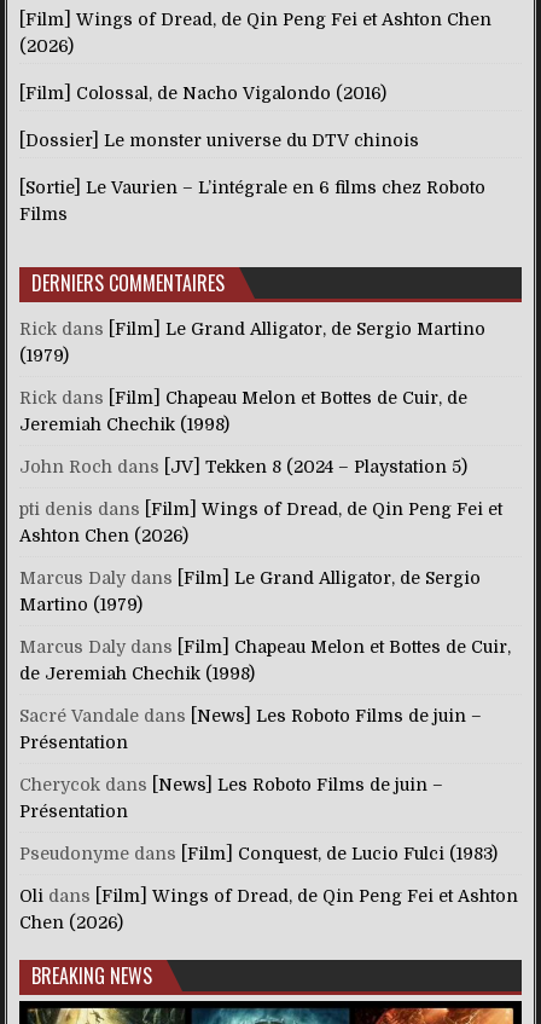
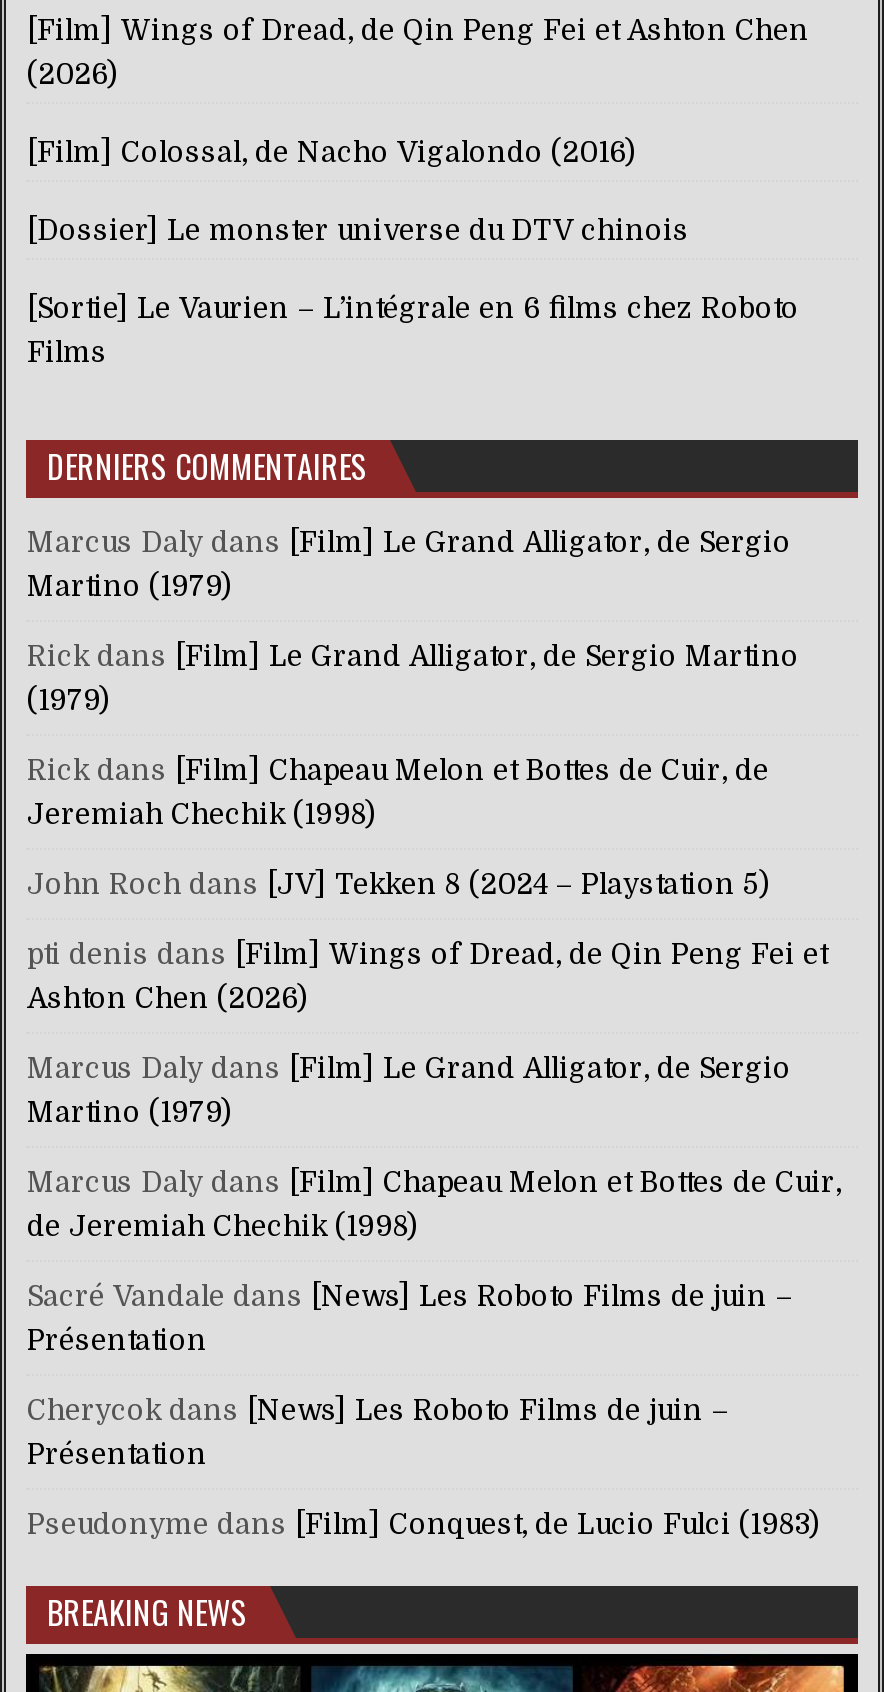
none -> [27,527,791,603] Marcus Daly dans [Film] Le Grand Alligator, de Sergio | Martino (1979)
moved [20,320,511,864] -> [27,641,841,1541]: Rick dans [Film] Le Grand Alligator, de Sergio Martino | (1979) | Rick dans [Film] Chapeau Melon et Bottes de Cuir, de | ... | Présentation | Pseudonyme dans [Film] Conquest, de Lucio Fulci (1983)
[20,887,519,933] Oli dans [Film] Wings of Dread, de Qin Peng Fei et Ashton | Chen (2026) -> none

